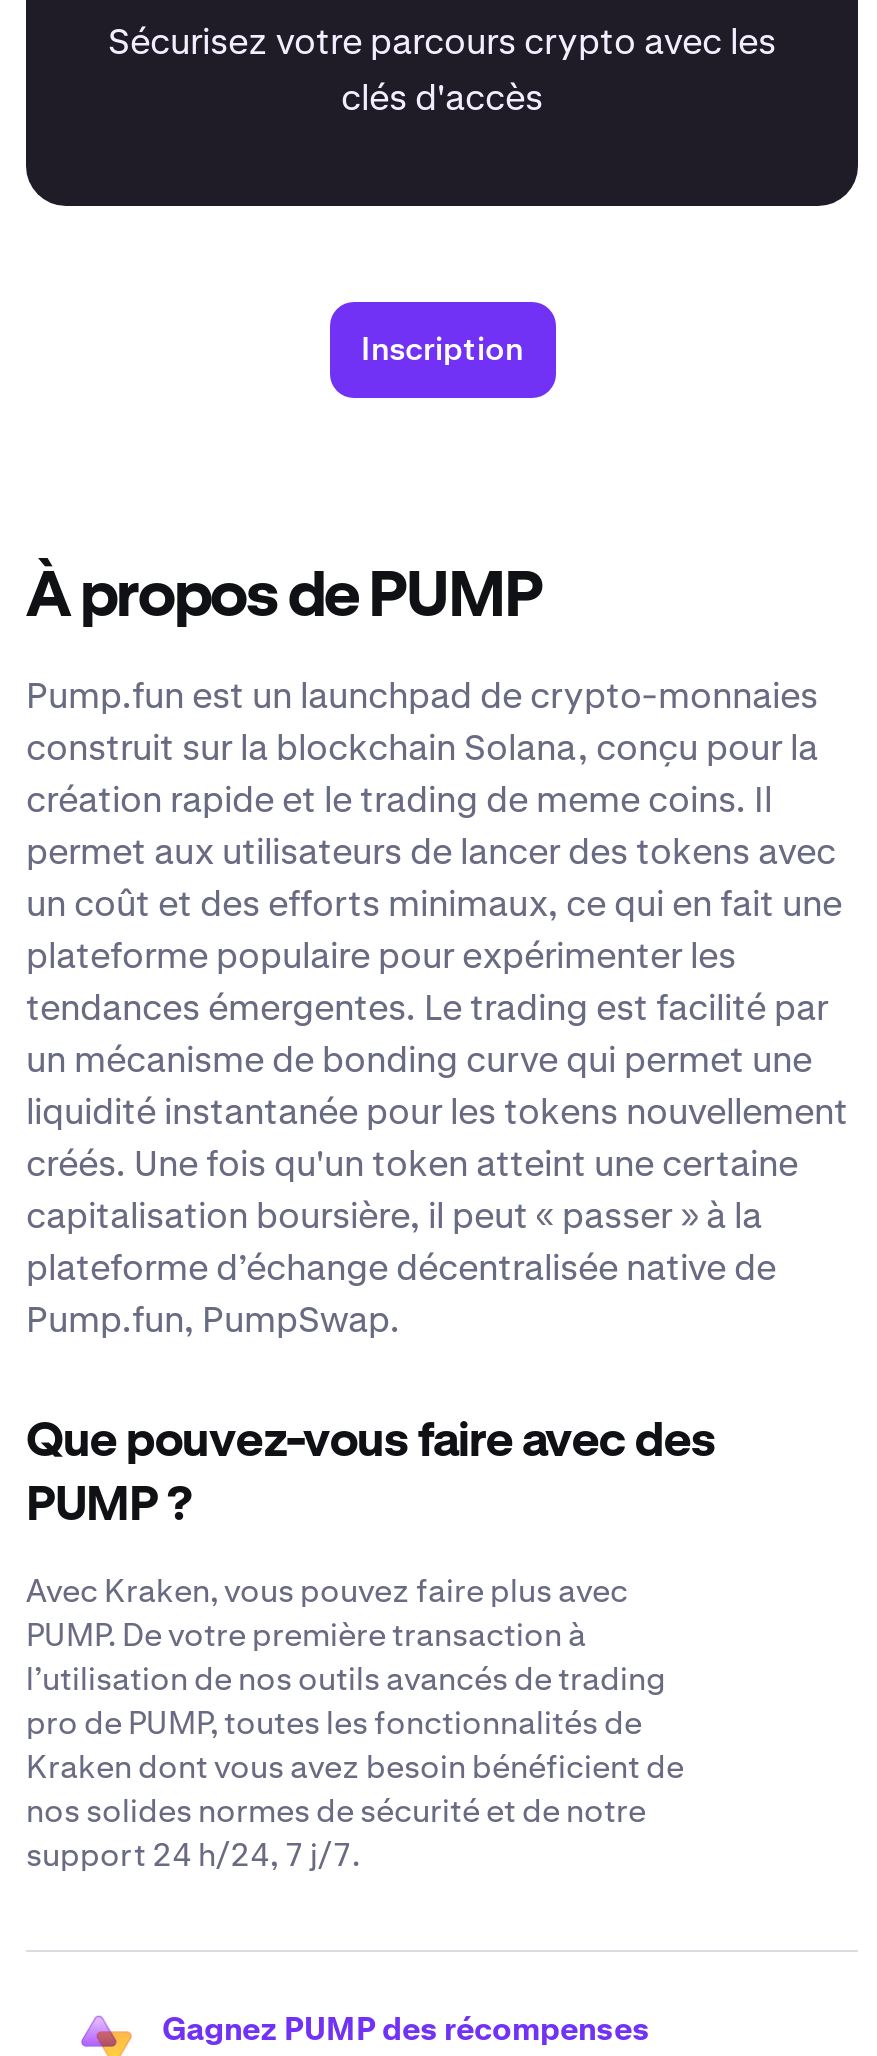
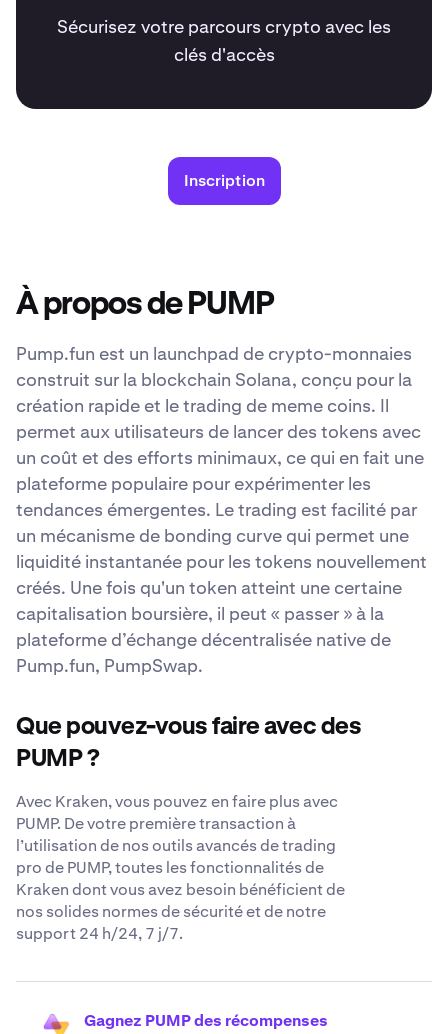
[26,1569,628,1611] Avec Kraken, vous pouvez faire plus avec -> [16,791,338,812] Avec Kraken, vous pouvez en faire plus avec

